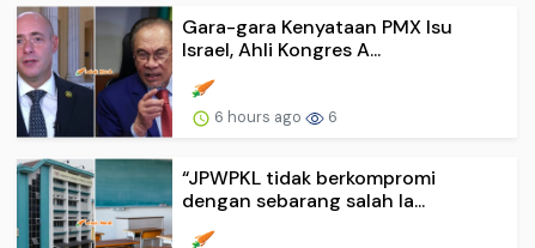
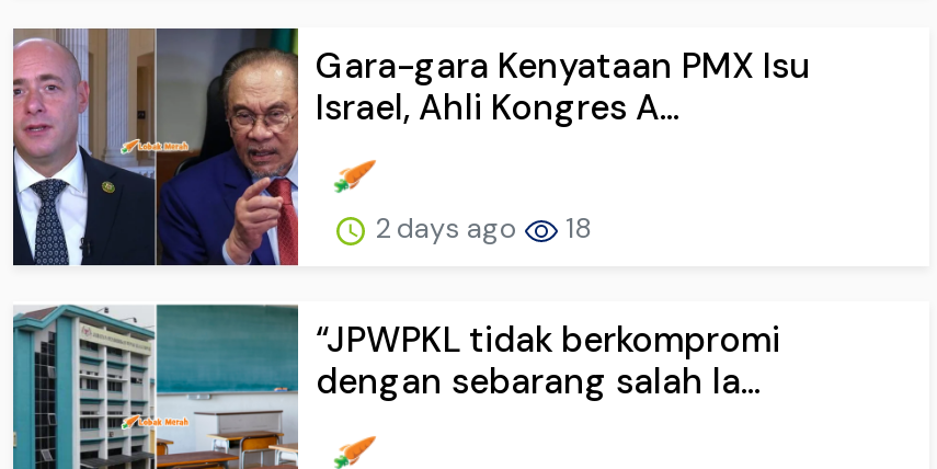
[211,106,305,127] 6 hours ago -> [368,210,524,247] 2 days ago
[324,106,338,127] 6 -> [559,210,592,247] 18

